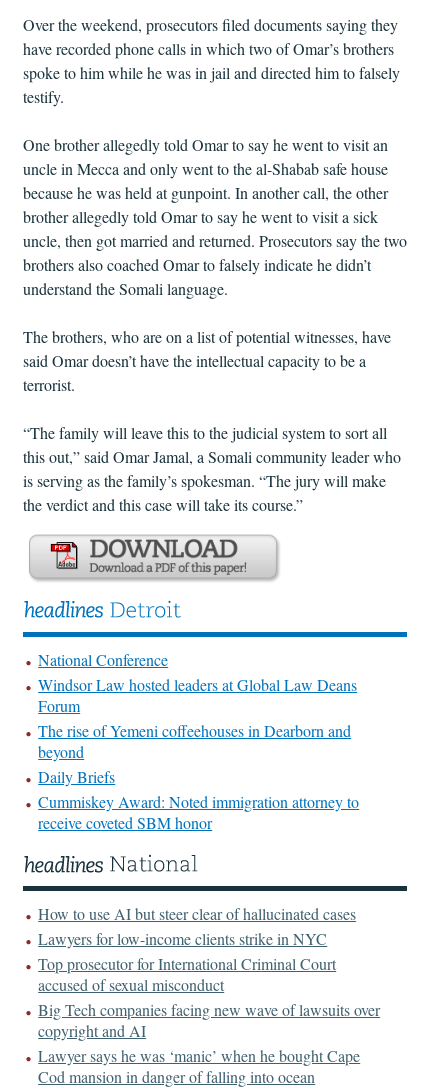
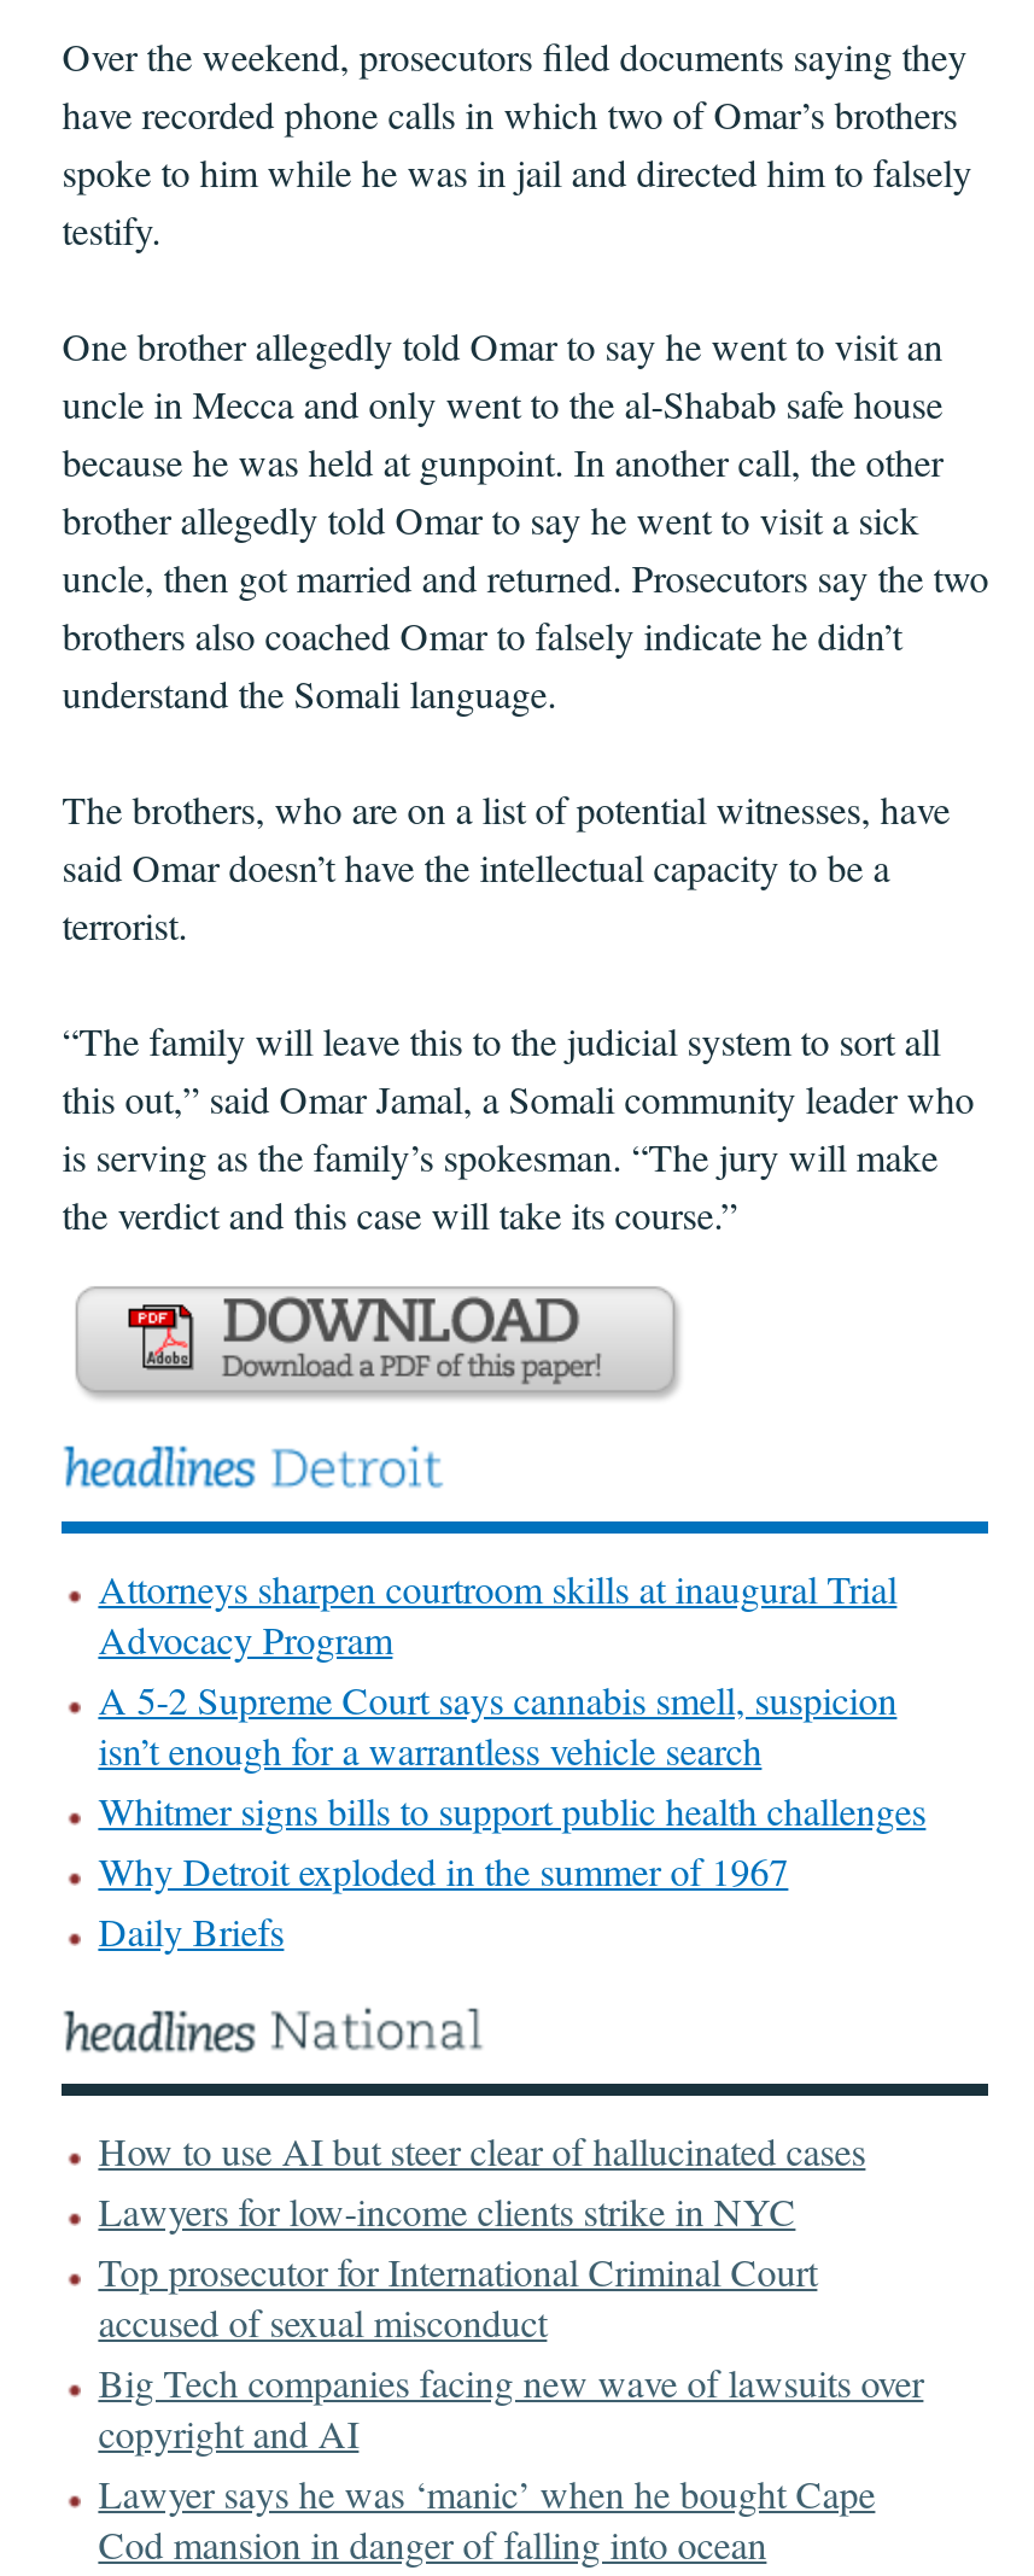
[38,649,357,762] National Conference | Windsor Law hosted leaders at Global Law Deans | Forum | The rise of Yemeni coffeehouses in Dearborn and | beyond -> [98,1562,926,1895] Attorneys sharpen courtroom skills at inaugural Trial | Advocacy Program | A 5-2 Supreme Court says cannabis smell, suspicion | isn’t enough for a warrantless vehicle search | Whitmer signs bills to support public health challenges | Why Detroit exploded in the summer of 1967
moved [38,766,115,787] -> [98,1904,284,1955]: Daily Briefs
[38,791,359,833] Cummiskey Award: Noted immigration attorney to | receive coveted SBM honor -> none

